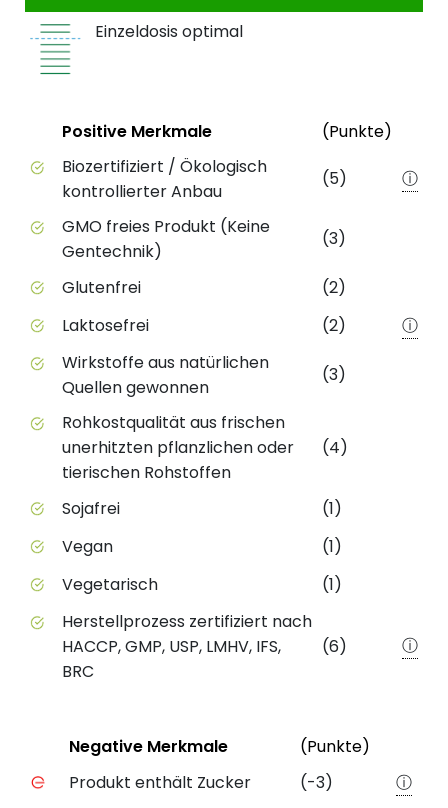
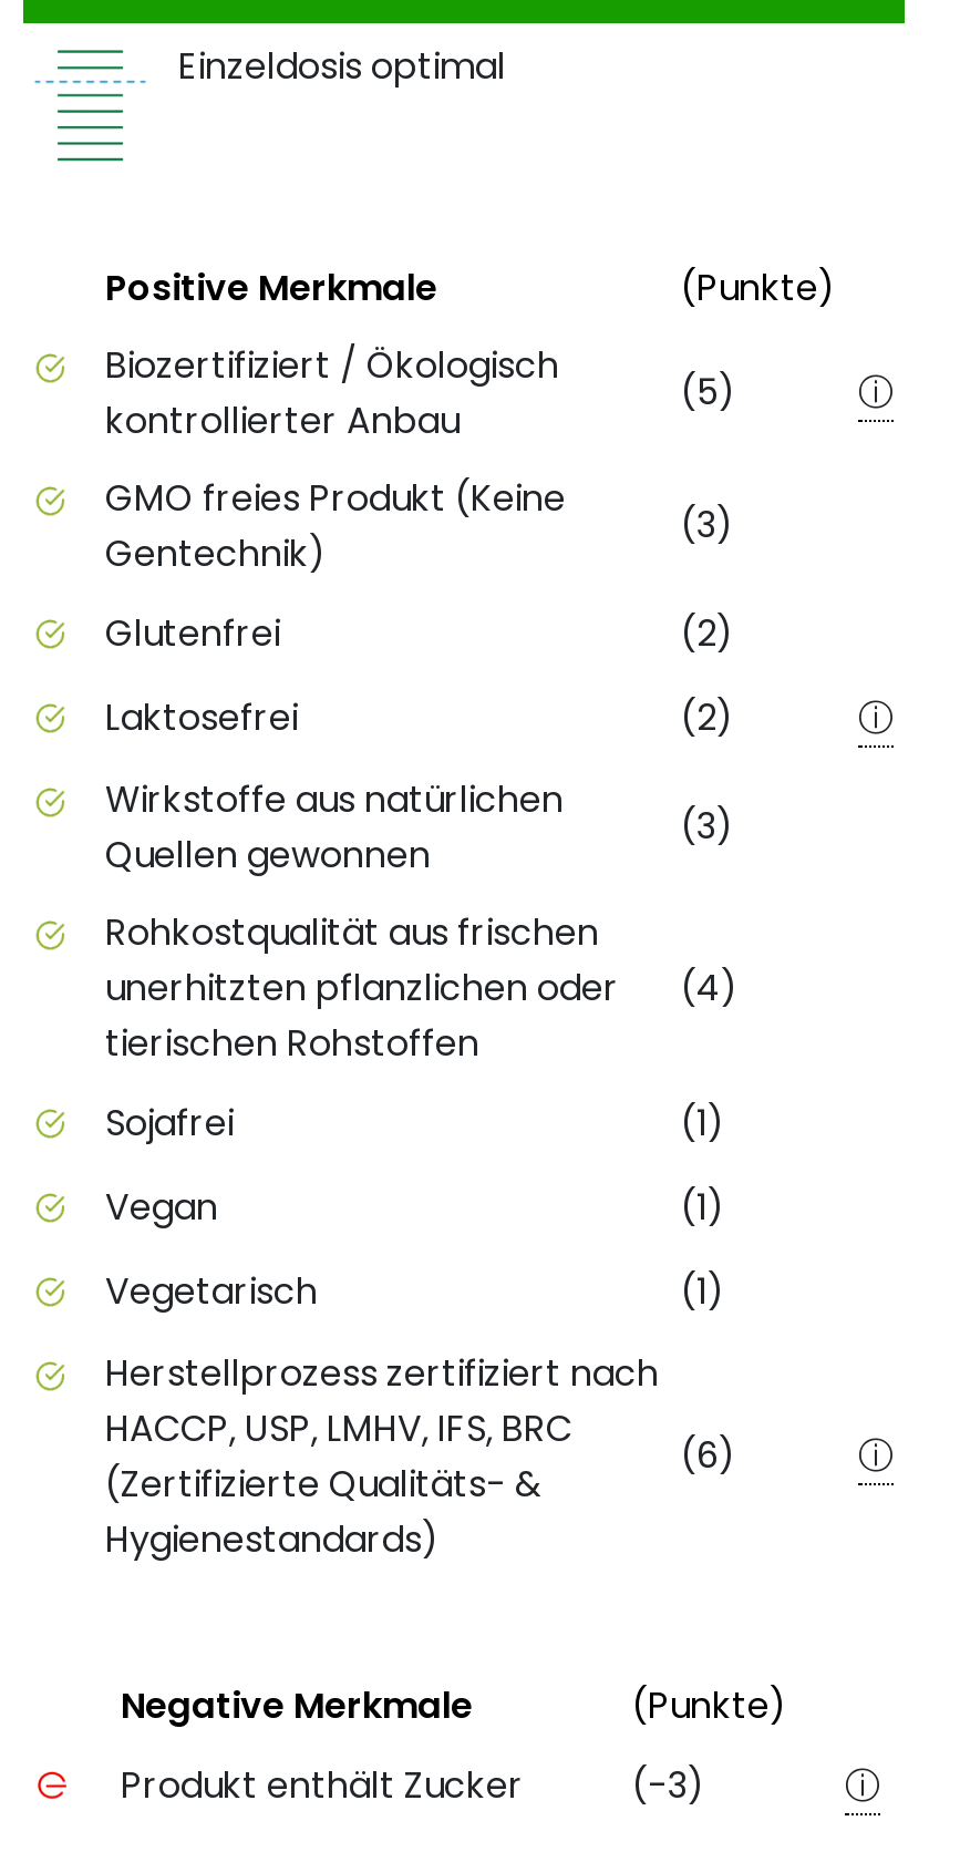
[62,635,281,683] HACCP, GMP, USP, LMHV, IFS, | BRC -> [105,1403,572,1564] HACCP, USP, LMHV, IFS, BRC | (Zertifizierte Qualitäts- & | Hygienestandards)

